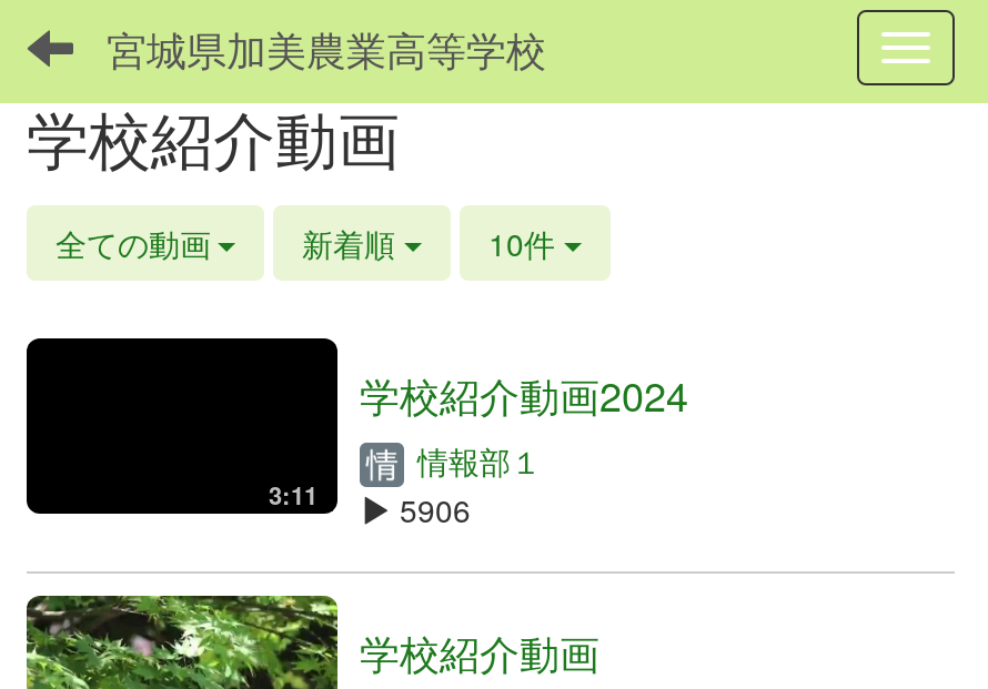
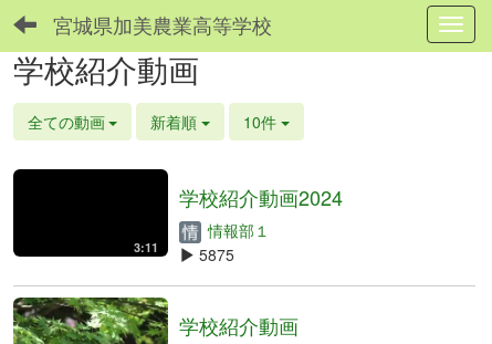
[391,488,471,532] 5906 -> [195,244,234,266] 5875

